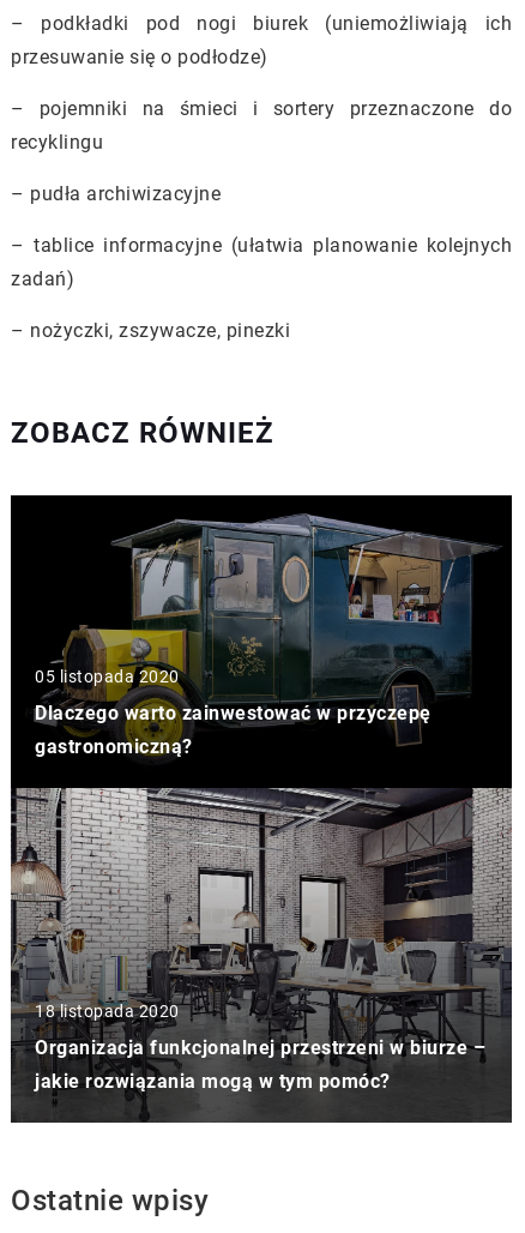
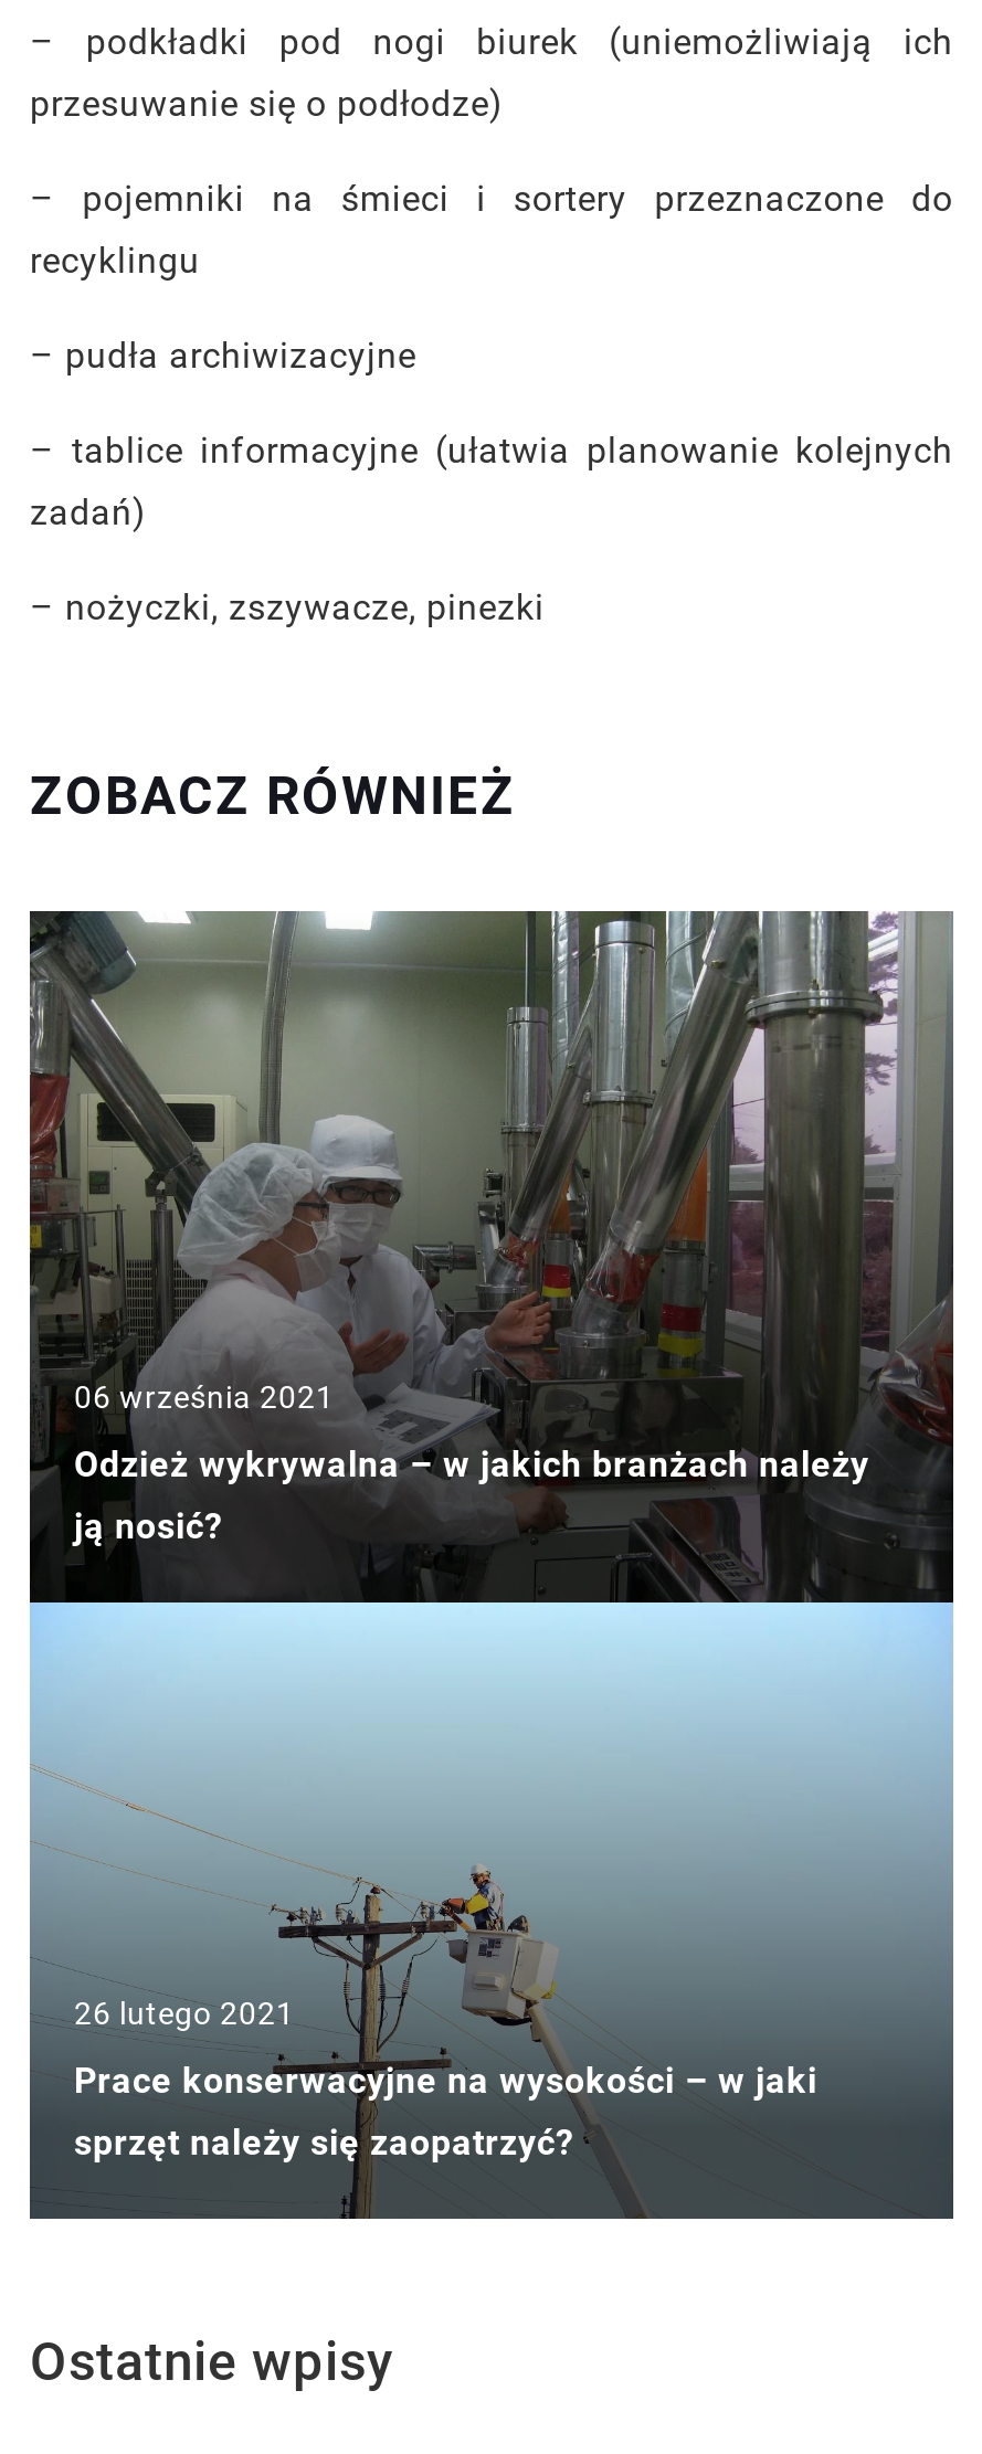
[11,494,513,1120] [image] | 05 listopada 2020 -> [28,909,955,2219] [image] | 06 września 2021
[35,702,431,725] Dlaczego warto zainwestować w przyczepę -> [74,1443,869,1485] Odzież wykrywalna – w jakich branżach należy
[35,736,192,759] gastronomiczną? -> [74,1505,223,1547] ją nosić?
[35,1002,179,1021] 18 listopada 2020 -> [74,1995,295,2030] 26 lutego 2021
[35,1036,485,1059] Organizacja funkcjonalnej przestrzeni w biurze – -> [74,2059,817,2101] Prace konserwacyjne na wysokości – w jaki
[35,1070,390,1093] jakie rozwiązania mogą w tym pomóc? -> [74,2121,574,2163] sprzęt należy się zaopatrzyć?

